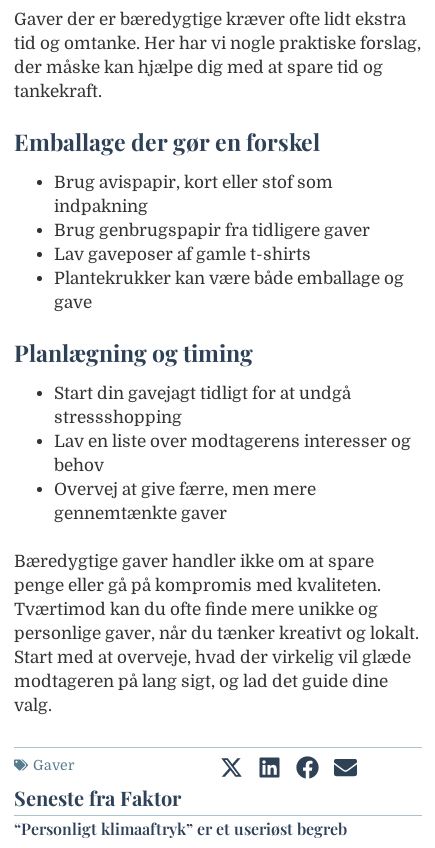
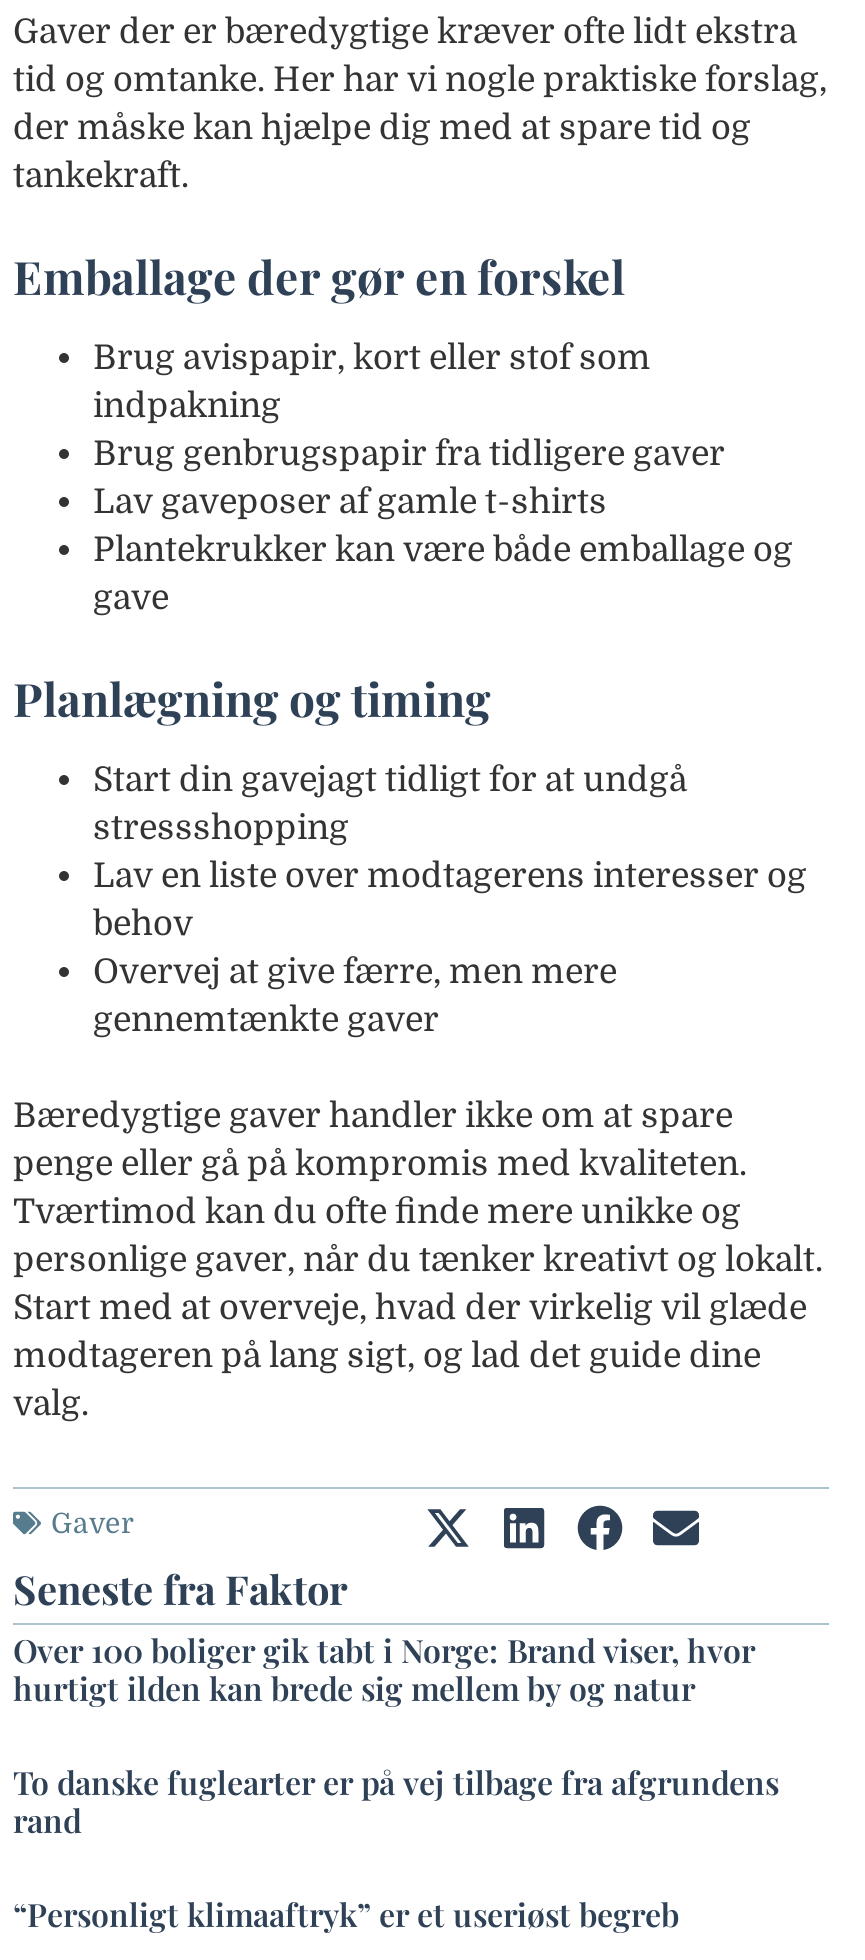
none -> [13,1629,779,1841] Over 100 boliger gik tabt i Norge: Brand viser, hvor | hurtigt ilden kan brede sig mellem by og natur | To danske fuglearter er på vej tilbage fra afgrundens | rand

